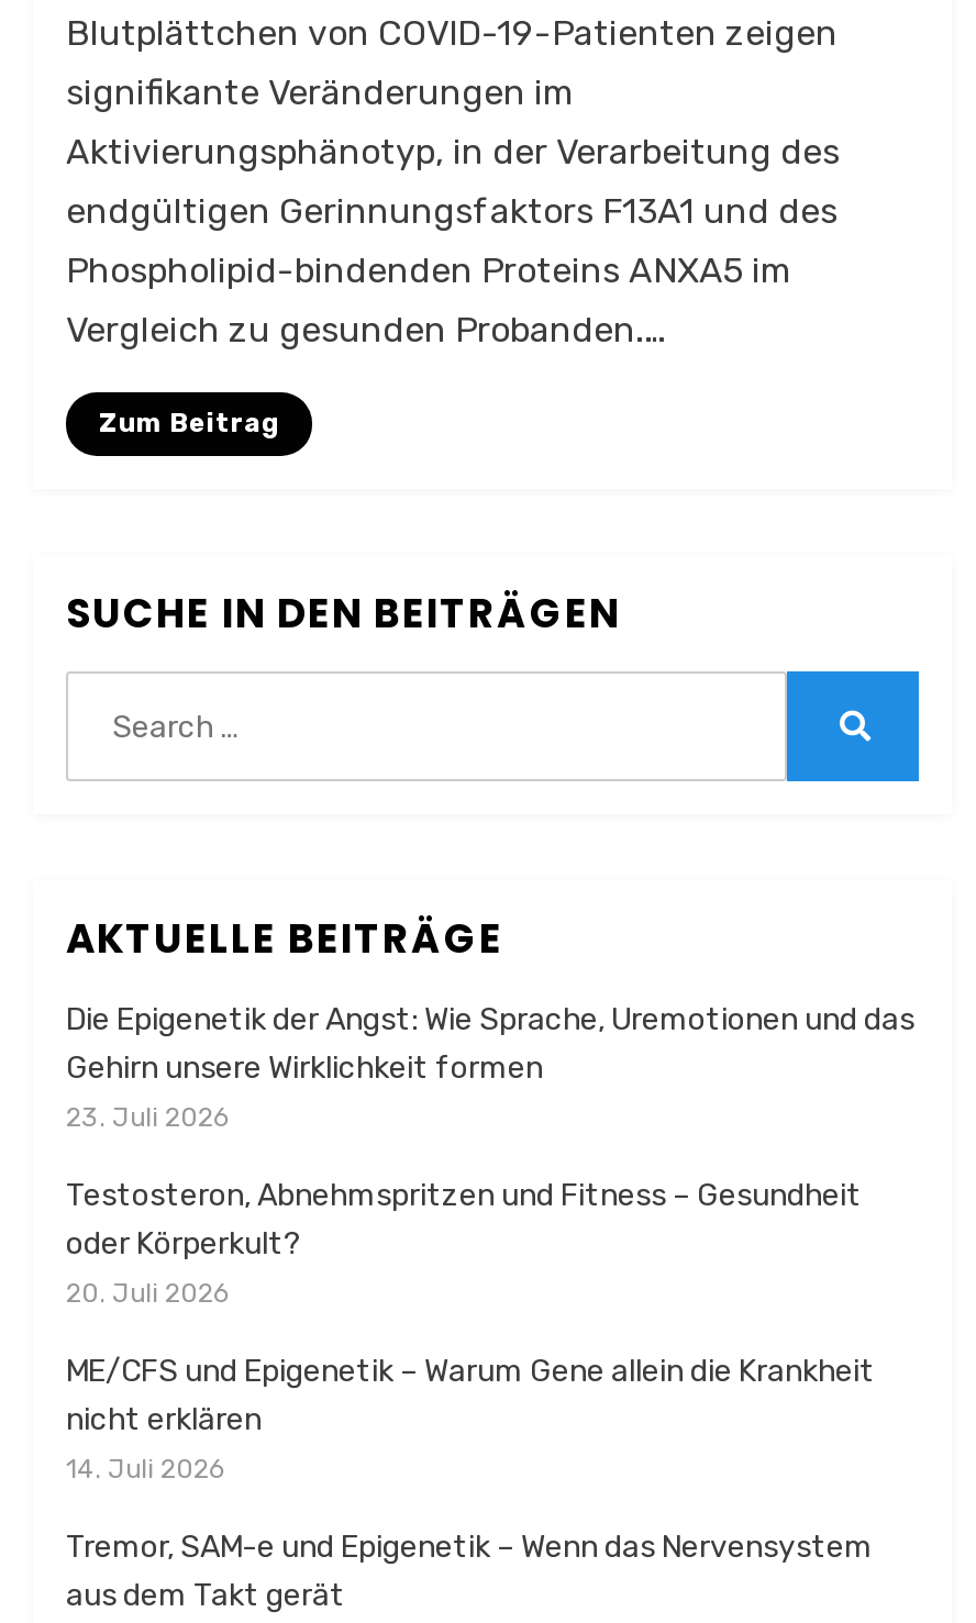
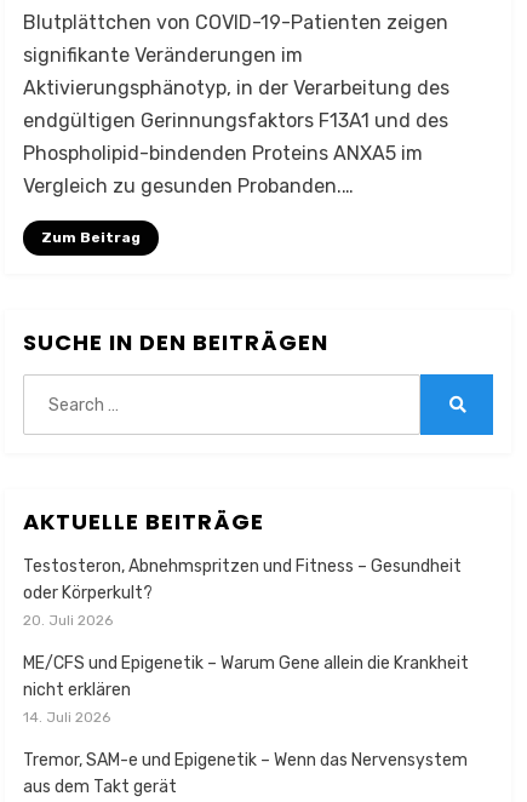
[66,1001,914,1133] Die Epigenetik der Angst: Wie Sprache, Uremotionen und das | Gehirn unsere Wirklichkeit formen | 23. Juli 2026 -> none

